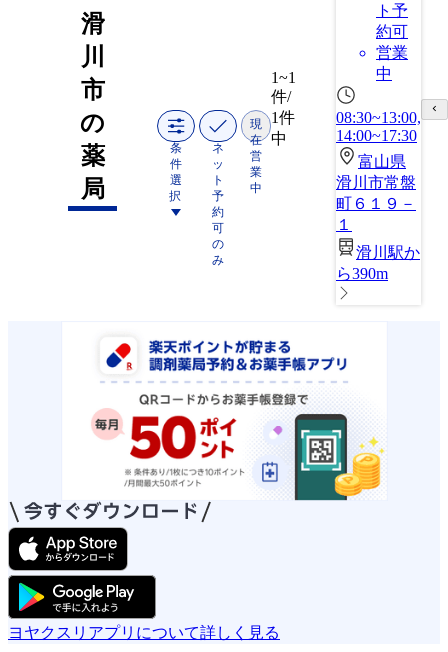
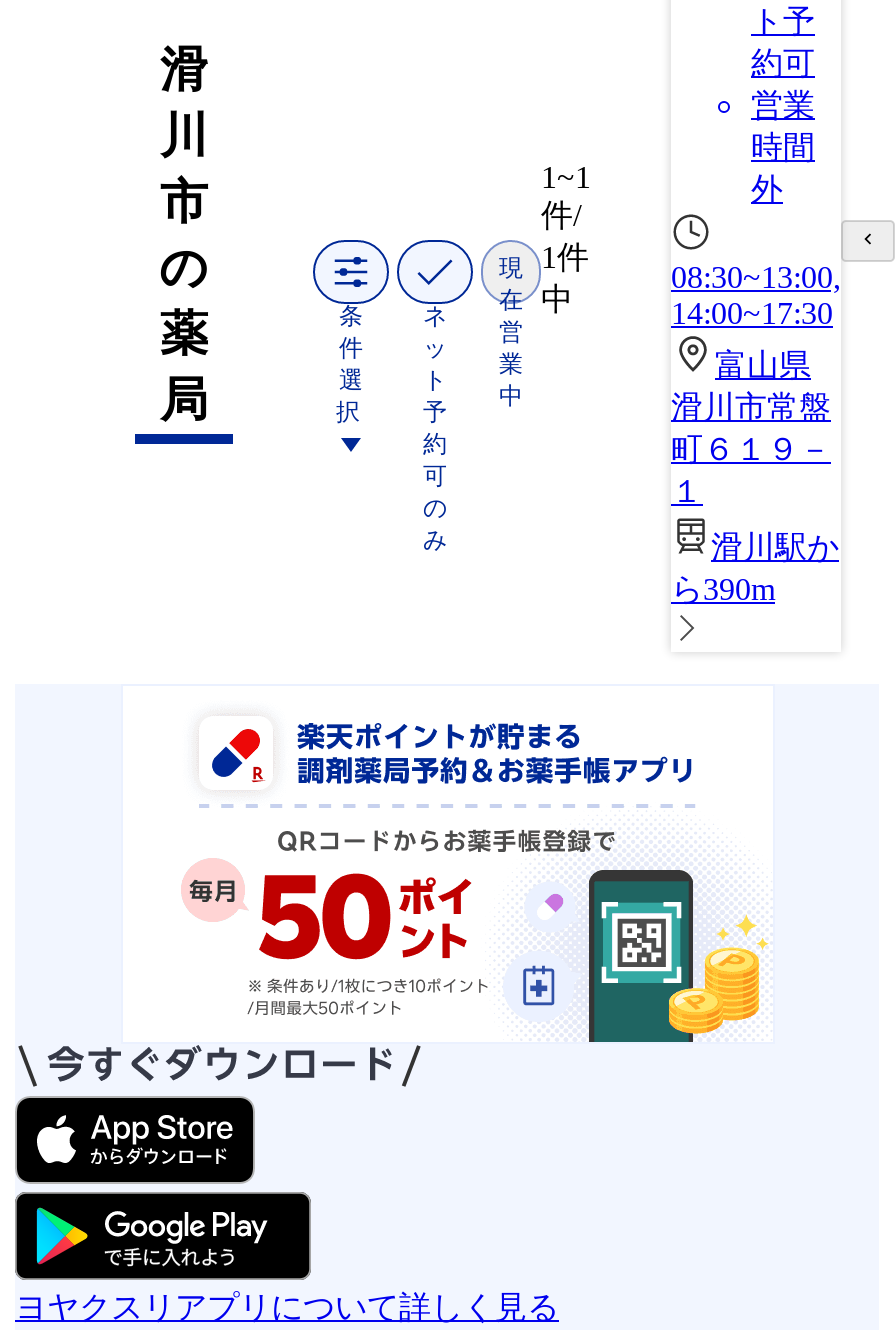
[376,65,392,82] 中 -> [751,130,815,206] 時間 | 外

